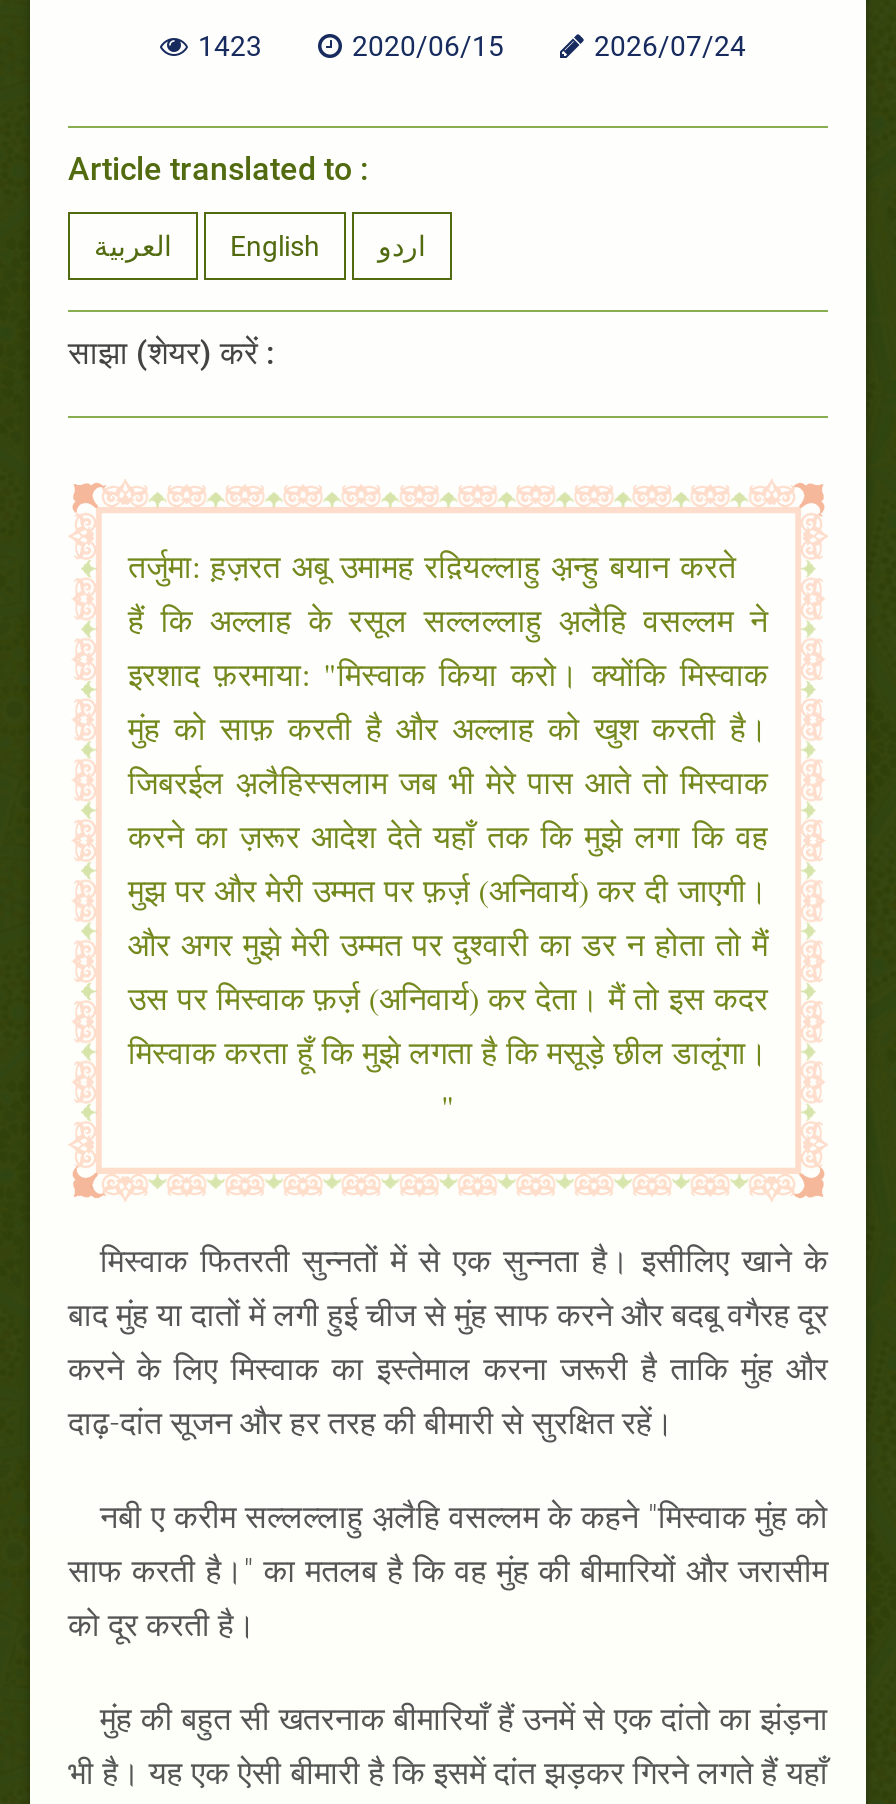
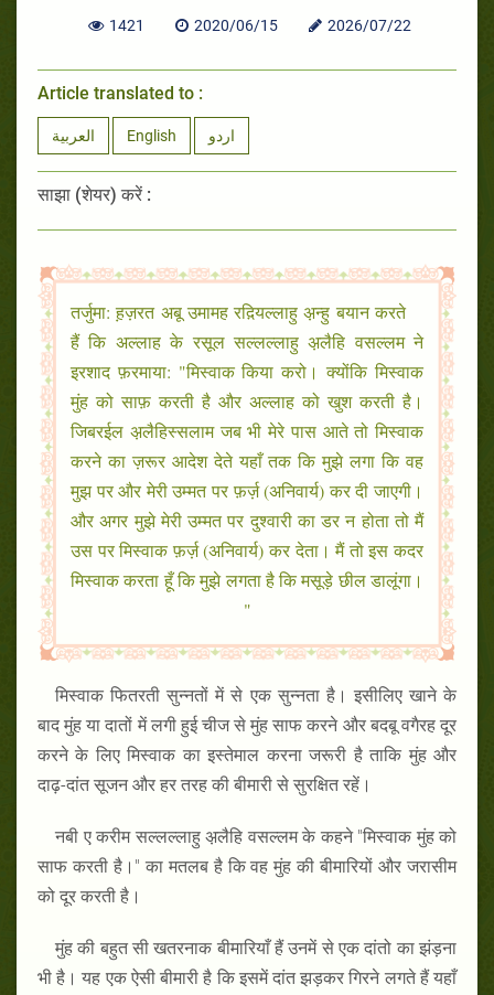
[198,29,262,61] 1423 -> [109,16,144,34] 1421
[594,29,746,61] 2026/07/24 -> [327,16,411,34] 2026/07/22

